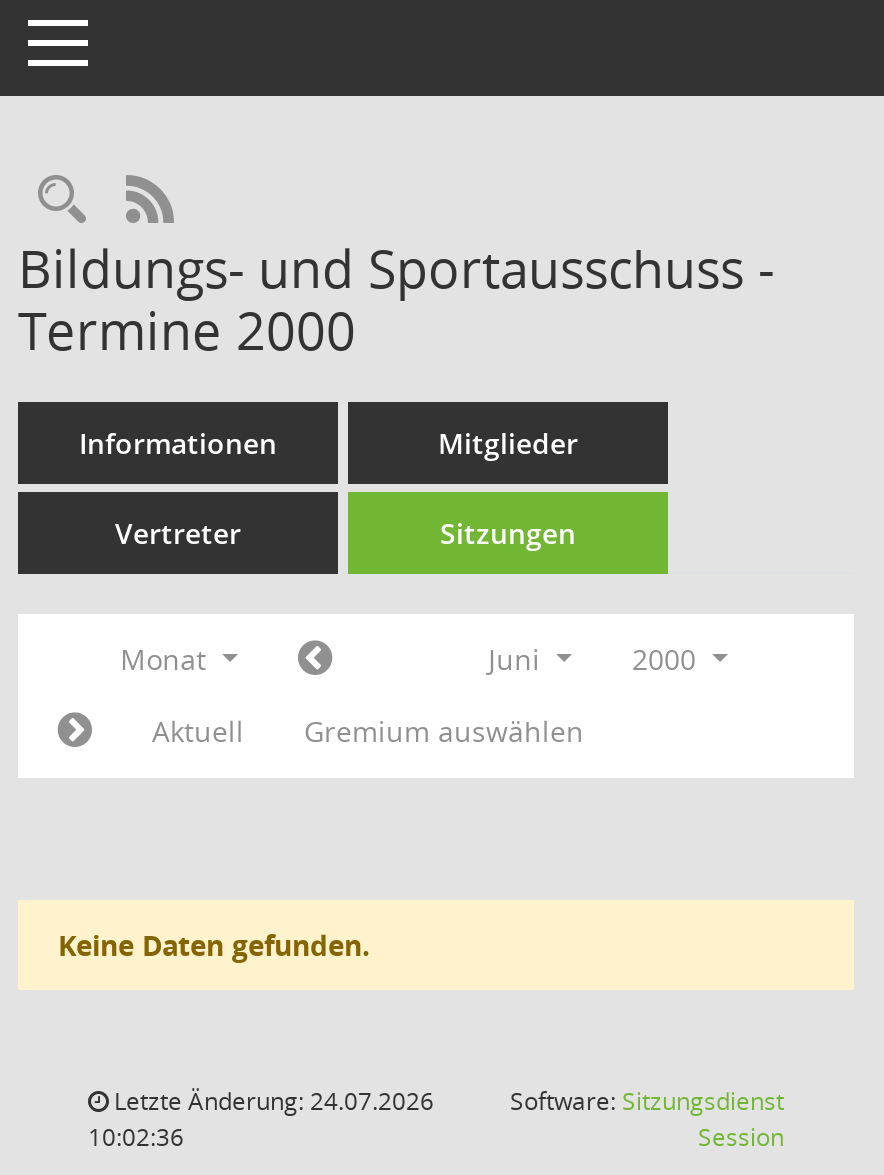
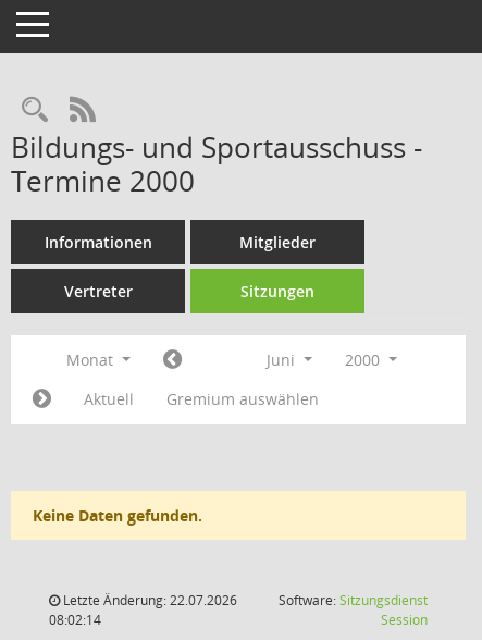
[108,1084,434,1118] Letzte Änderung: 24.07.2026 -> [60,591,237,610] Letzte Änderung: 22.07.2026
[88,1120,184,1154] 10:02:36 -> [49,611,101,629] 08:02:14

